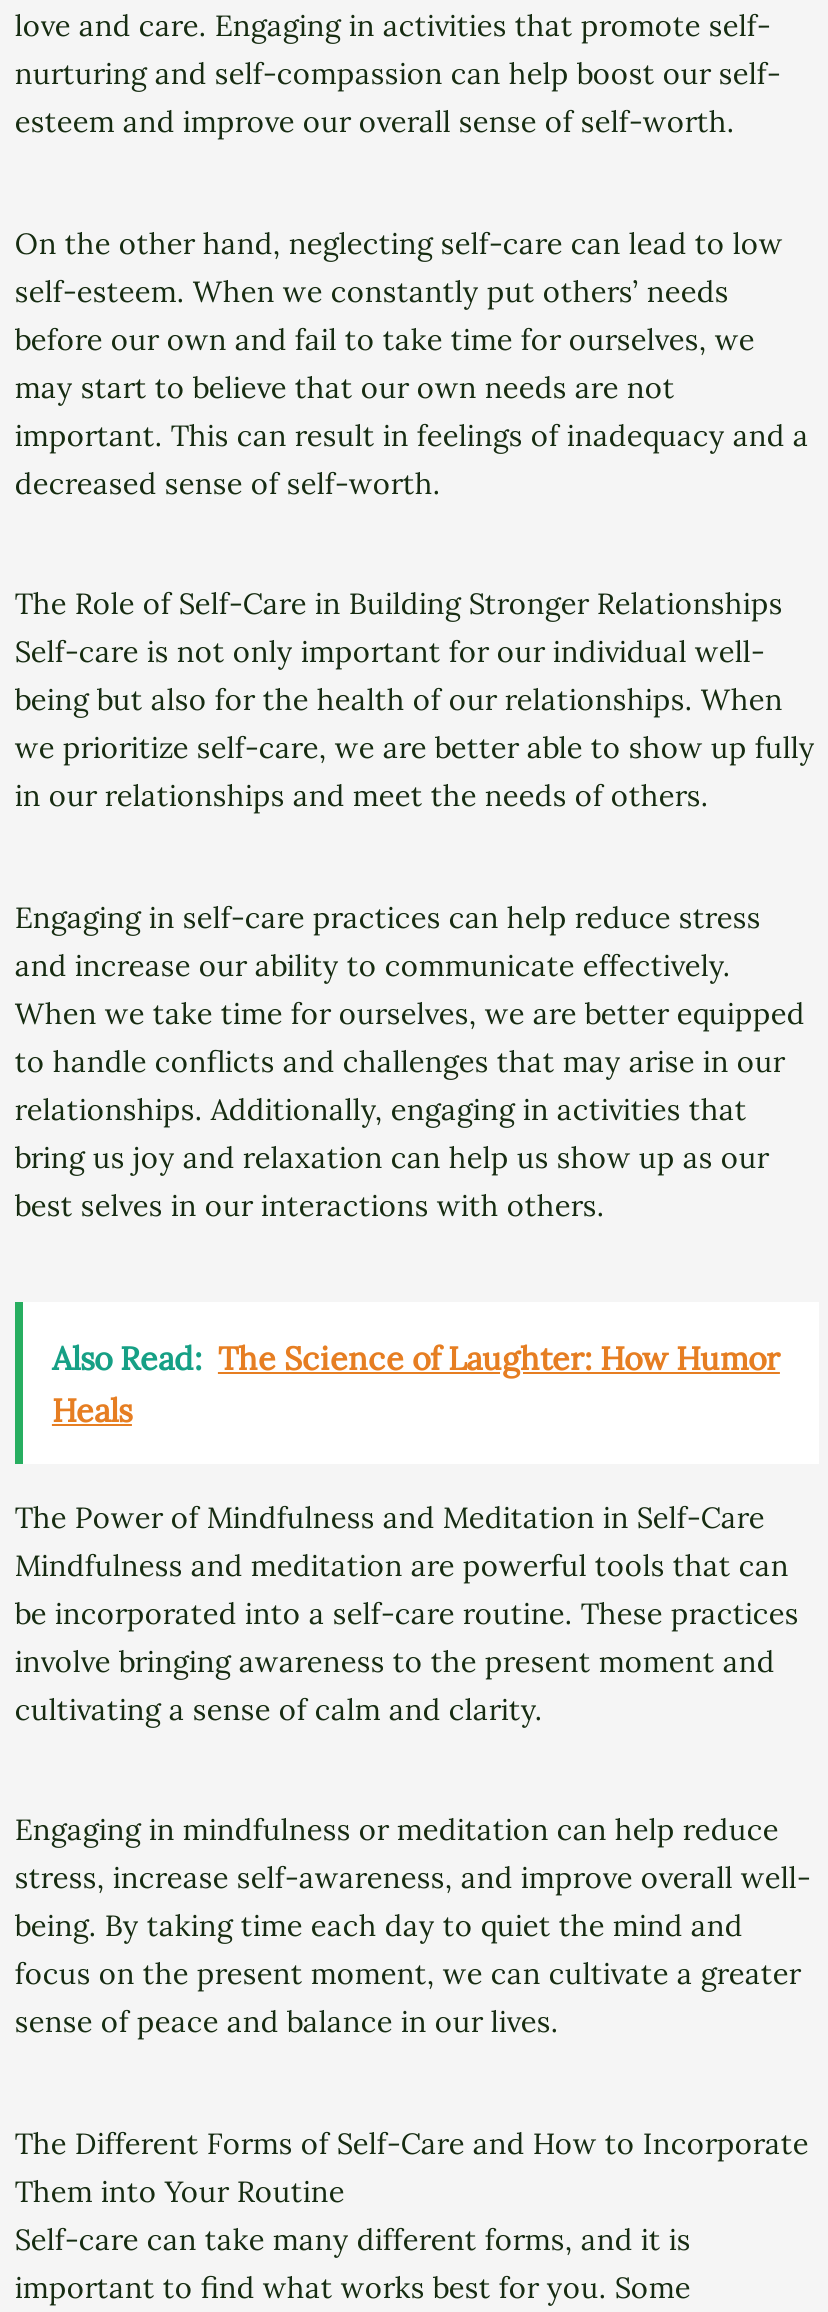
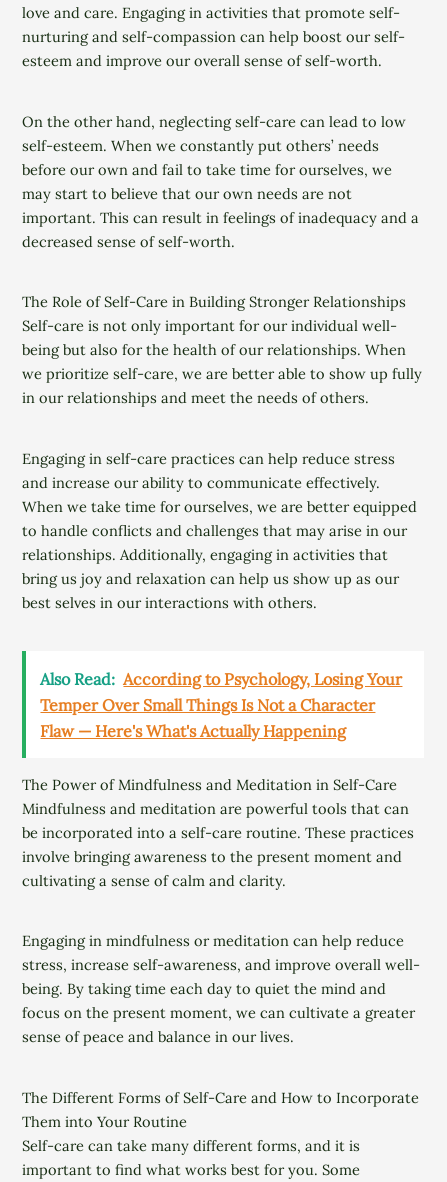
[52,1338,780,1430] Also Read: The Science of Laughter: How Humor | Heals -> [40,669,402,741] Also Read: According to Psychology, Losing Your | Temper Over Small Things Is Not a Character | Flaw — Here's What's Actually Happening

